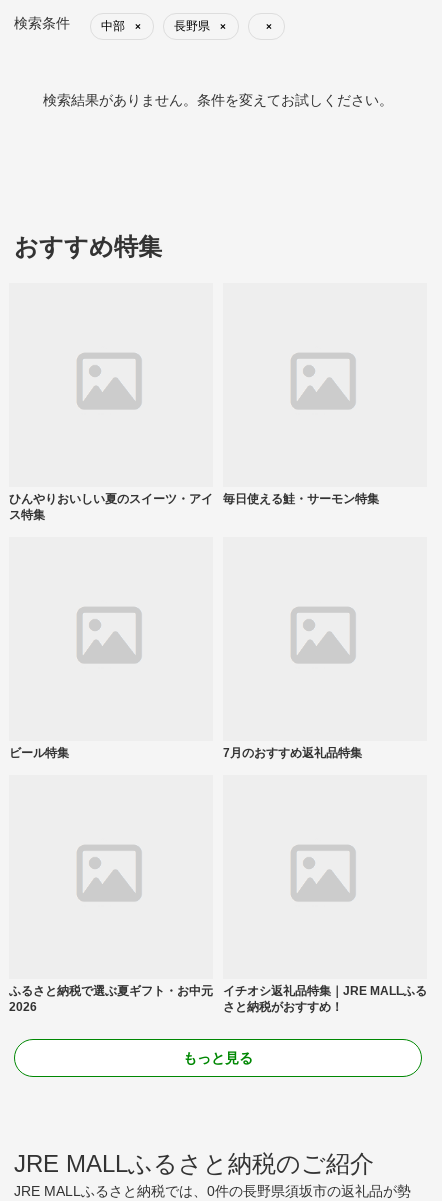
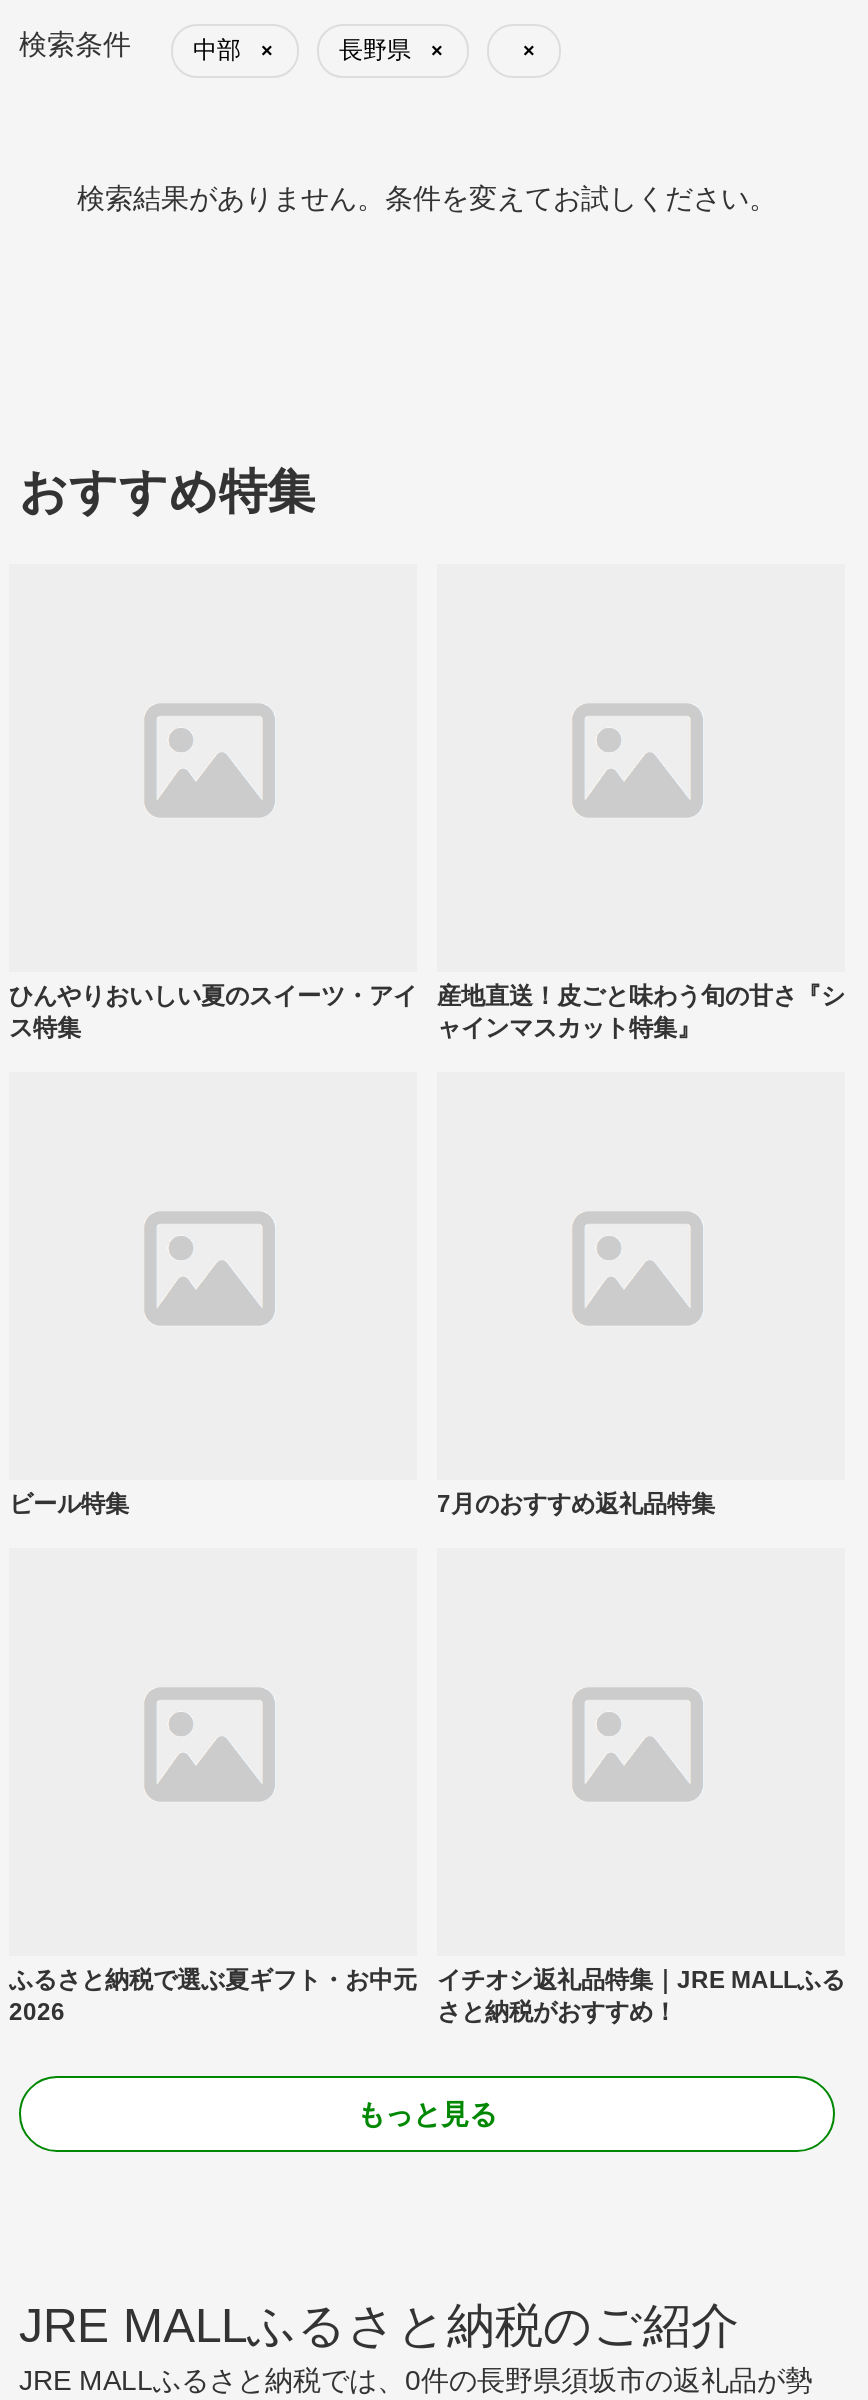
[223,492,379,506] 毎日使える鮭・サーモン特集 -> [437,981,845,1041] 産地直送！皮ごと味わう旬の甘さ『シ | ャインマスカット特集』

